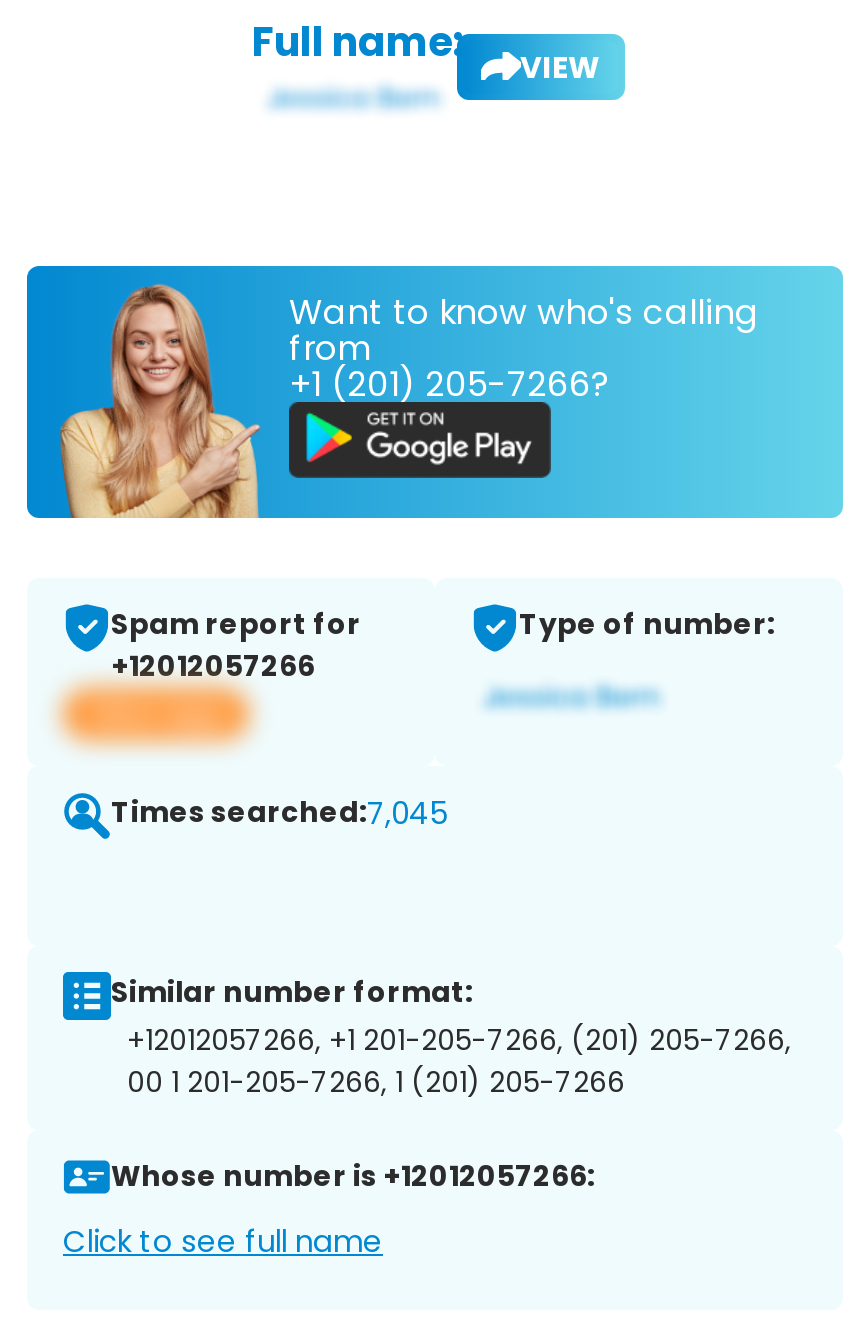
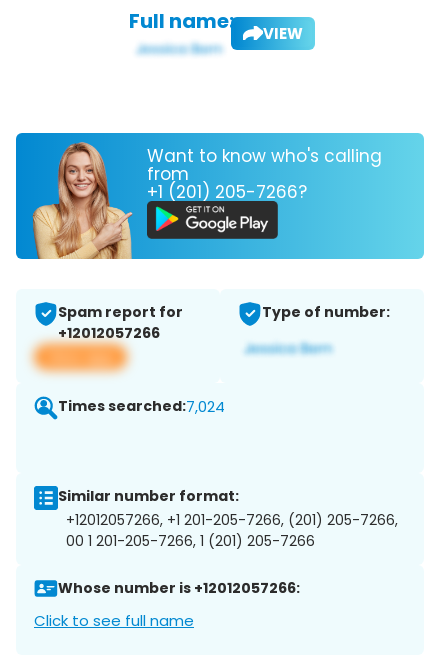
[111,792,449,834] Times searched:7,045 -> [58,396,225,417] Times searched:7,024

